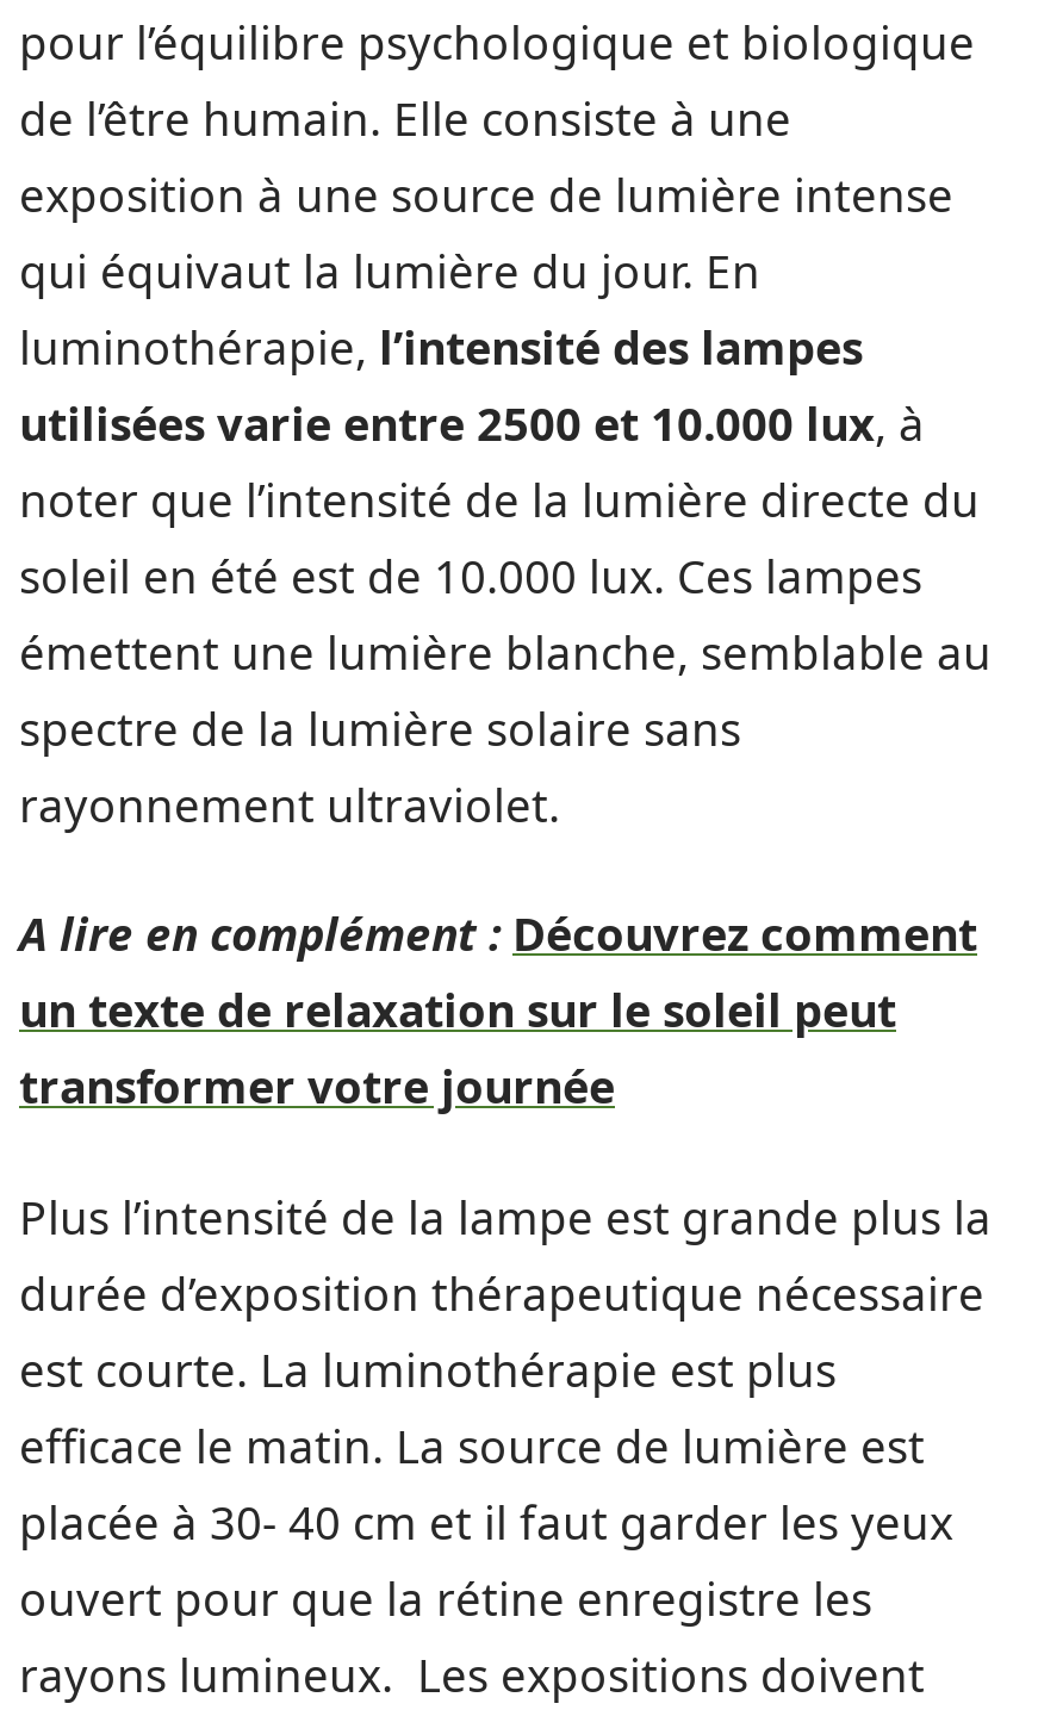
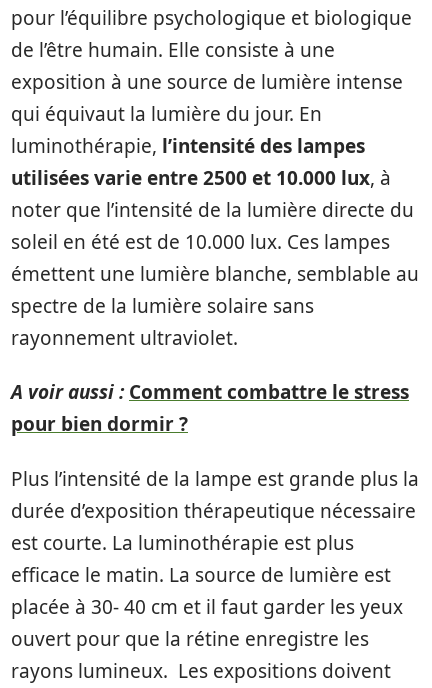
[19,903,977,1118] A lire en complément : Découvrez comment | un texte de relaxation sur le soleil peut | transformer votre journée -> [11,379,409,437] A voir aussi : Comment combattre le stress | pour bien dormir ?

